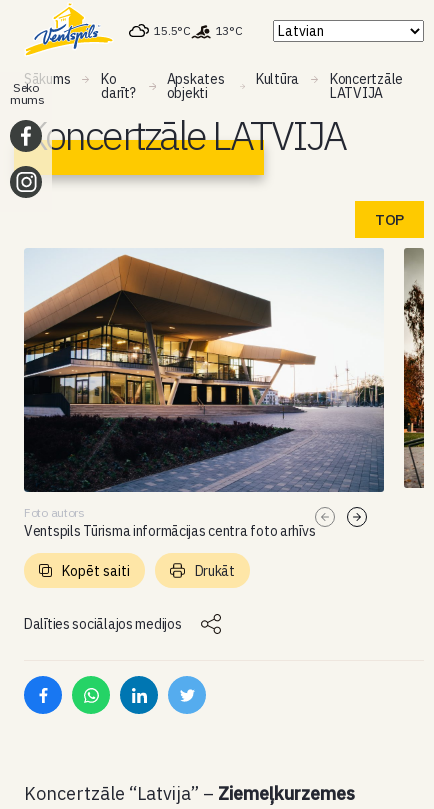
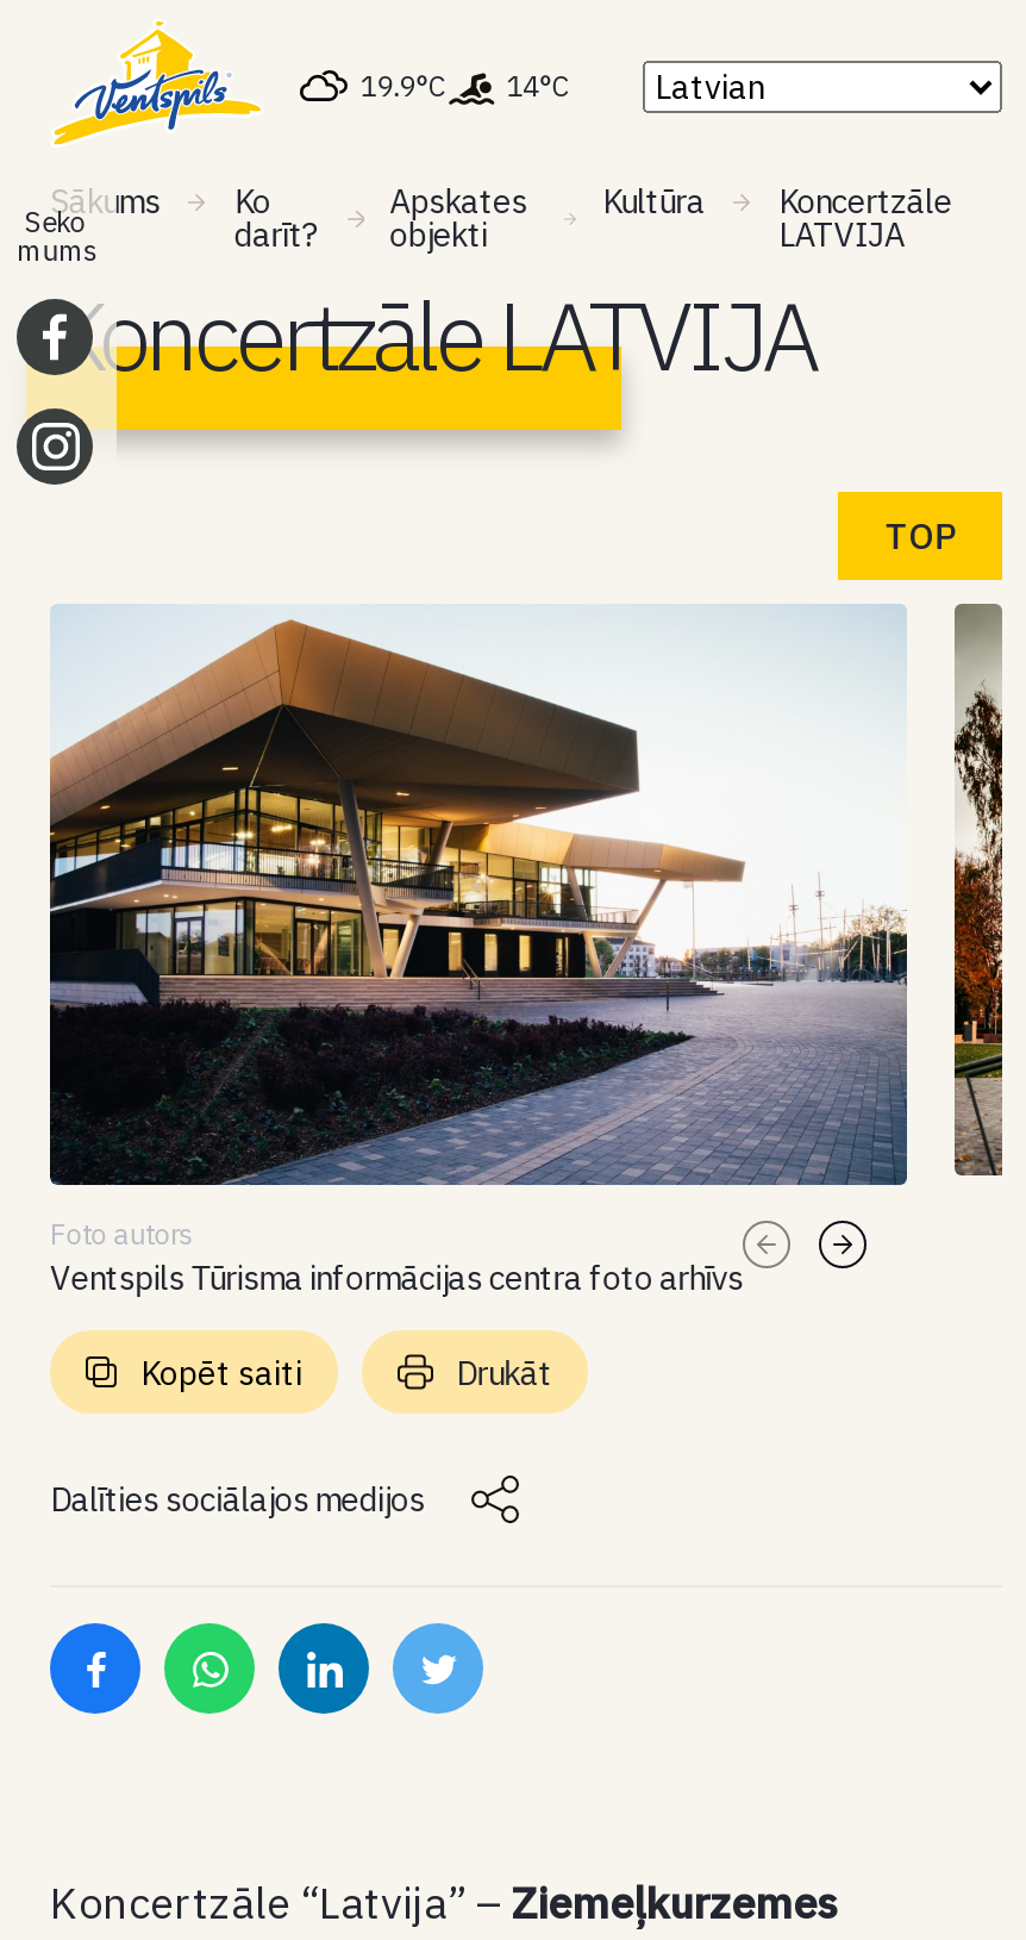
[154,22,243,37] 15.5°C | 13°C -> [360,67,570,102] 19.9°C | 14°C

